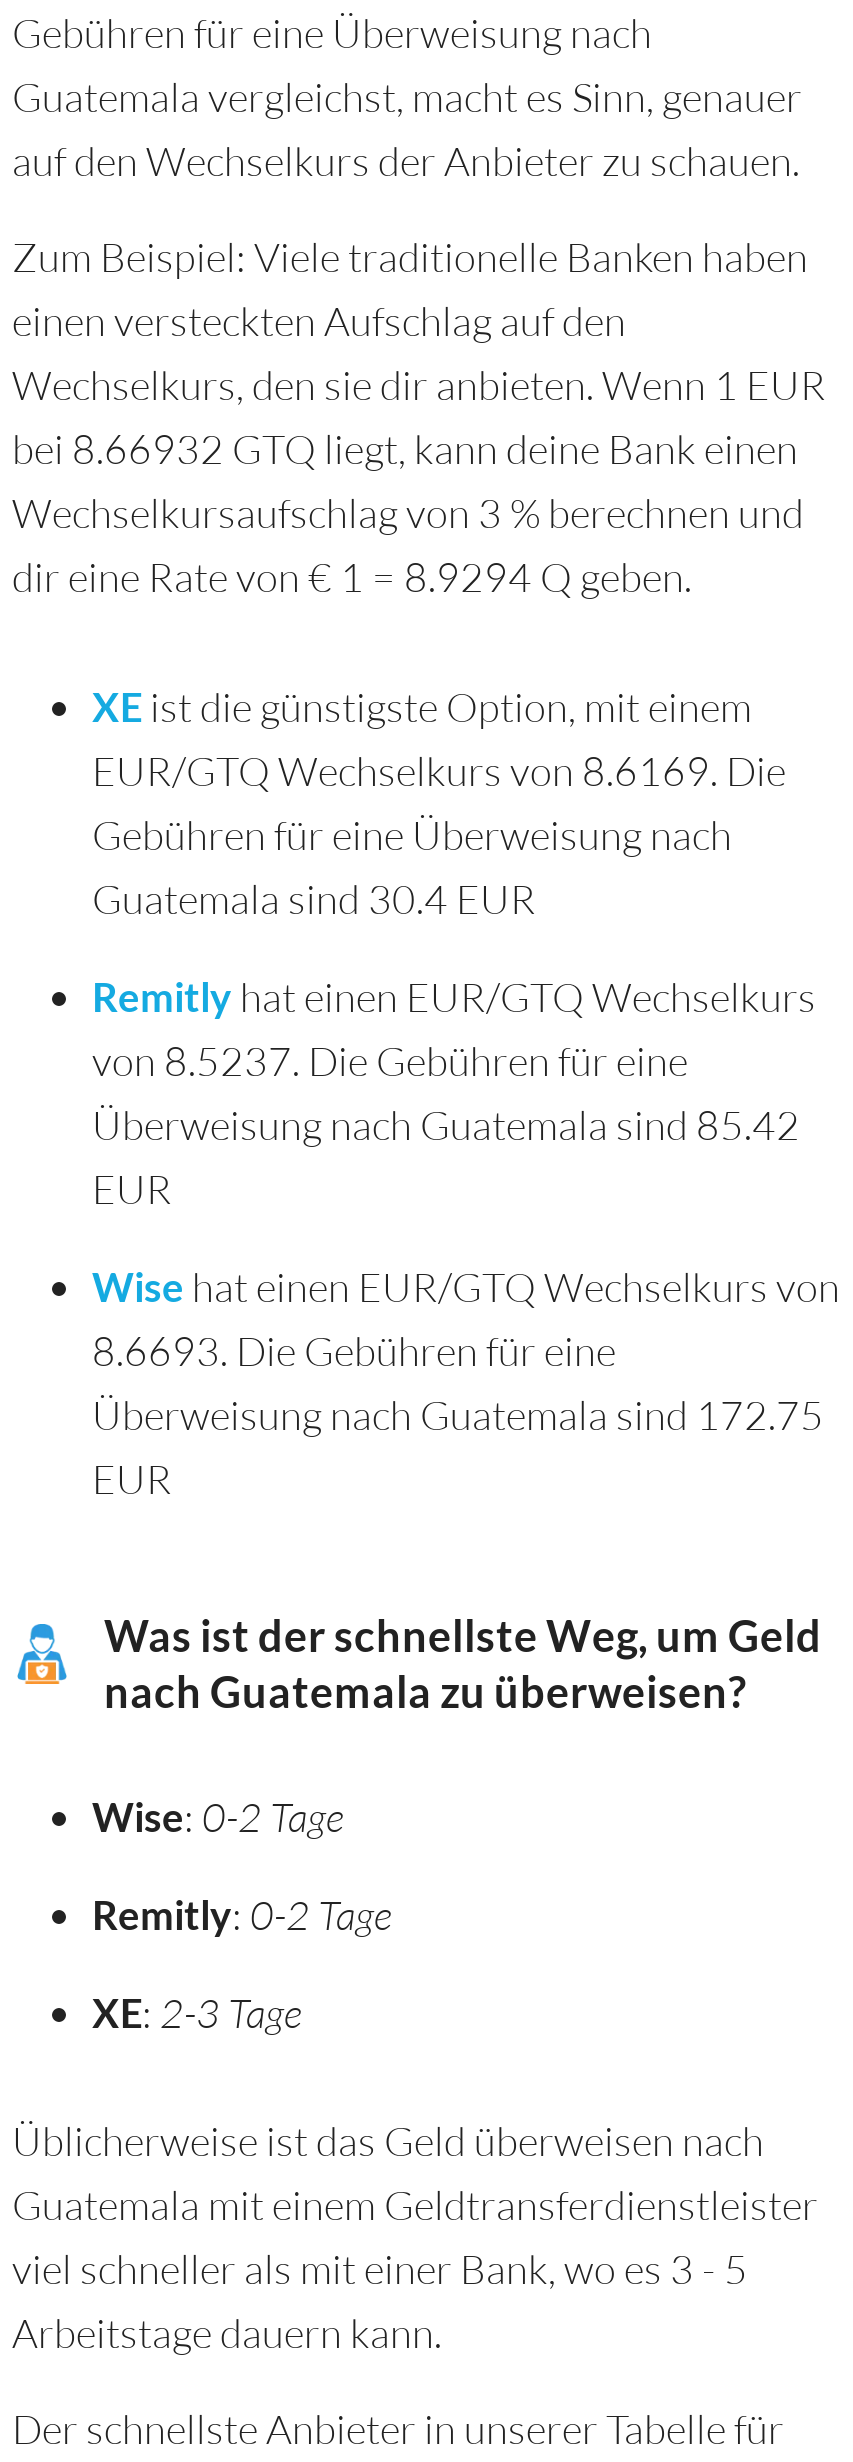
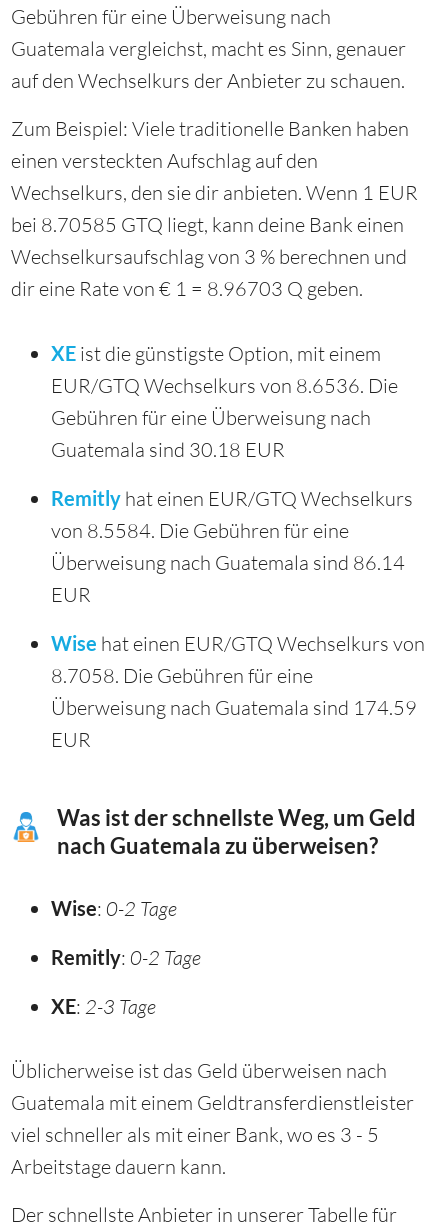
[12,424,798,474] bei 8.66932 GTQ liegt, kann deine Bank einen -> [11,212,404,237] bei 8.70585 GTQ liegt, kann deine Bank einen
[12,552,692,602] dir eine Rate von € 1 = 8.9294 Q geben. -> [11,276,363,301] dir eine Rate von € 1 = 8.96703 Q geben.
[92,746,786,796] EUR/GTQ Wechselkurs von 8.6169. Die -> [51,373,398,398] EUR/GTQ Wechselkurs von 8.6536. Die
[92,874,536,924] Guatemala sind 30.4 EUR -> [51,437,285,462] Guatemala sind 30.18 EUR
[92,1036,688,1086] von 8.5237. Die Gebühren für eine -> [51,518,349,543] von 8.5584. Die Gebühren für eine
[92,1100,800,1150] Überweisung nach Guatemala sind 85.42 -> [51,550,405,575] Überweisung nach Guatemala sind 86.14
[92,1326,616,1376] 8.6693. Die Gebühren für eine -> [51,663,313,688] 8.7058. Die Gebühren für eine
[92,1390,824,1440] Überweisung nach Guatemala sind 172.75 -> [51,695,417,720] Überweisung nach Guatemala sind 174.59

